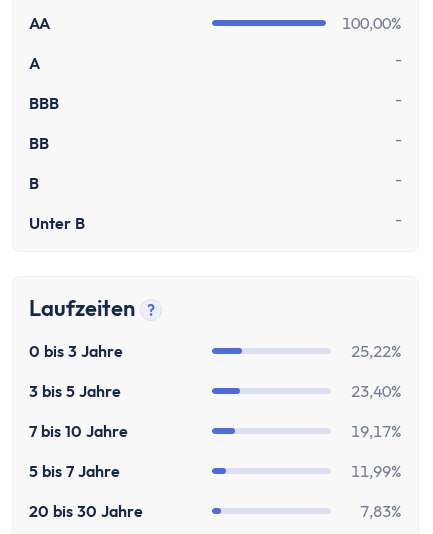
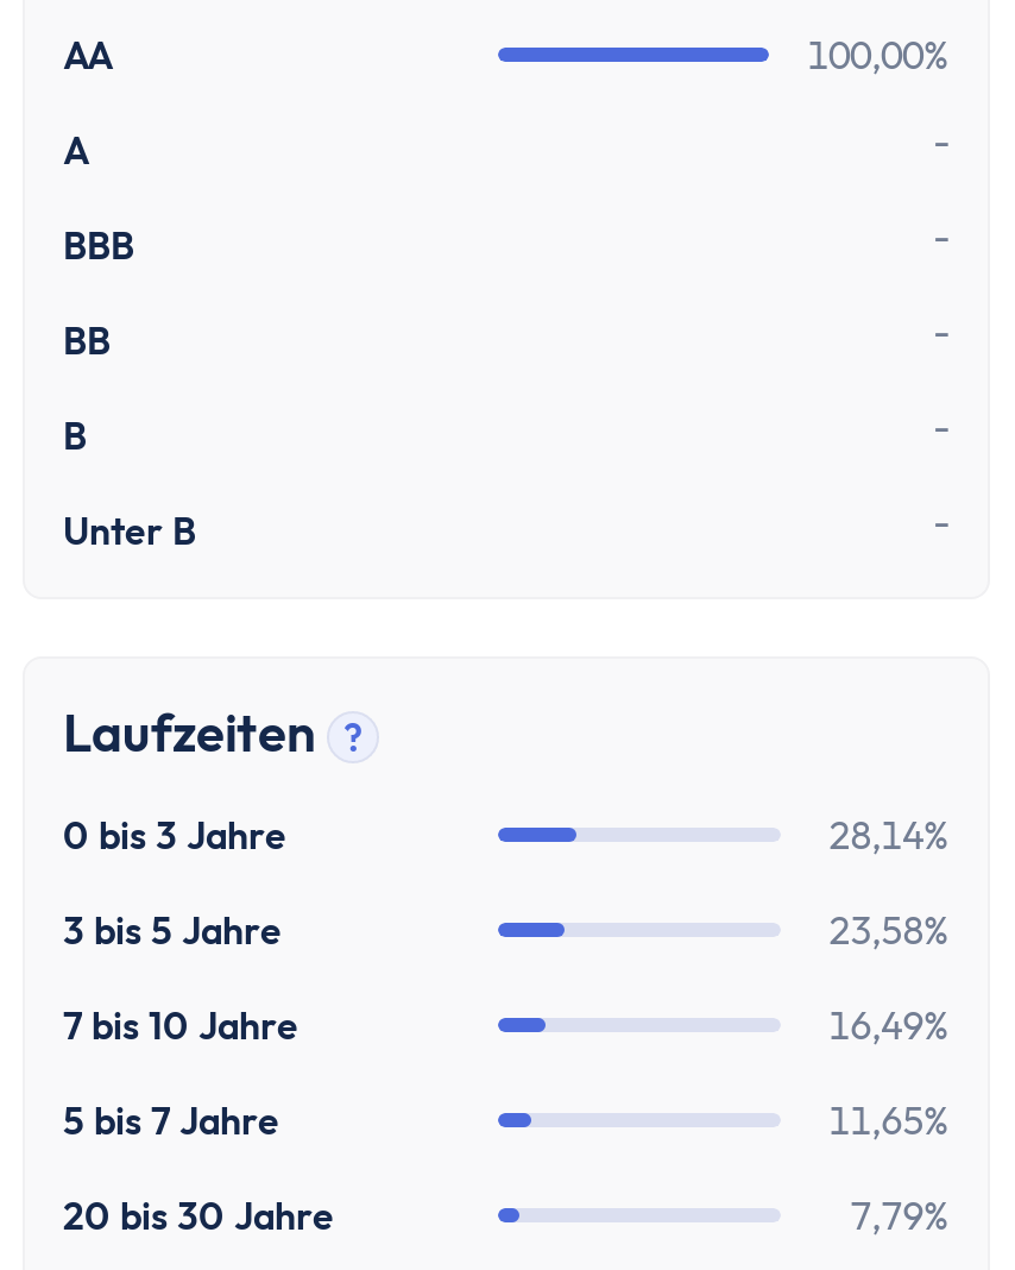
[351,341,402,361] 25,22% -> [828,811,950,859] 28,14%
[351,381,402,401] 23,40% -> [828,906,950,954] 23,58%
[351,421,402,441] 19,17% -> [828,1001,950,1049] 16,49%
[351,461,402,481] 11,99% -> [828,1096,950,1144] 11,65%
[360,501,402,521] 7,83% -> [850,1192,950,1239] 7,79%

